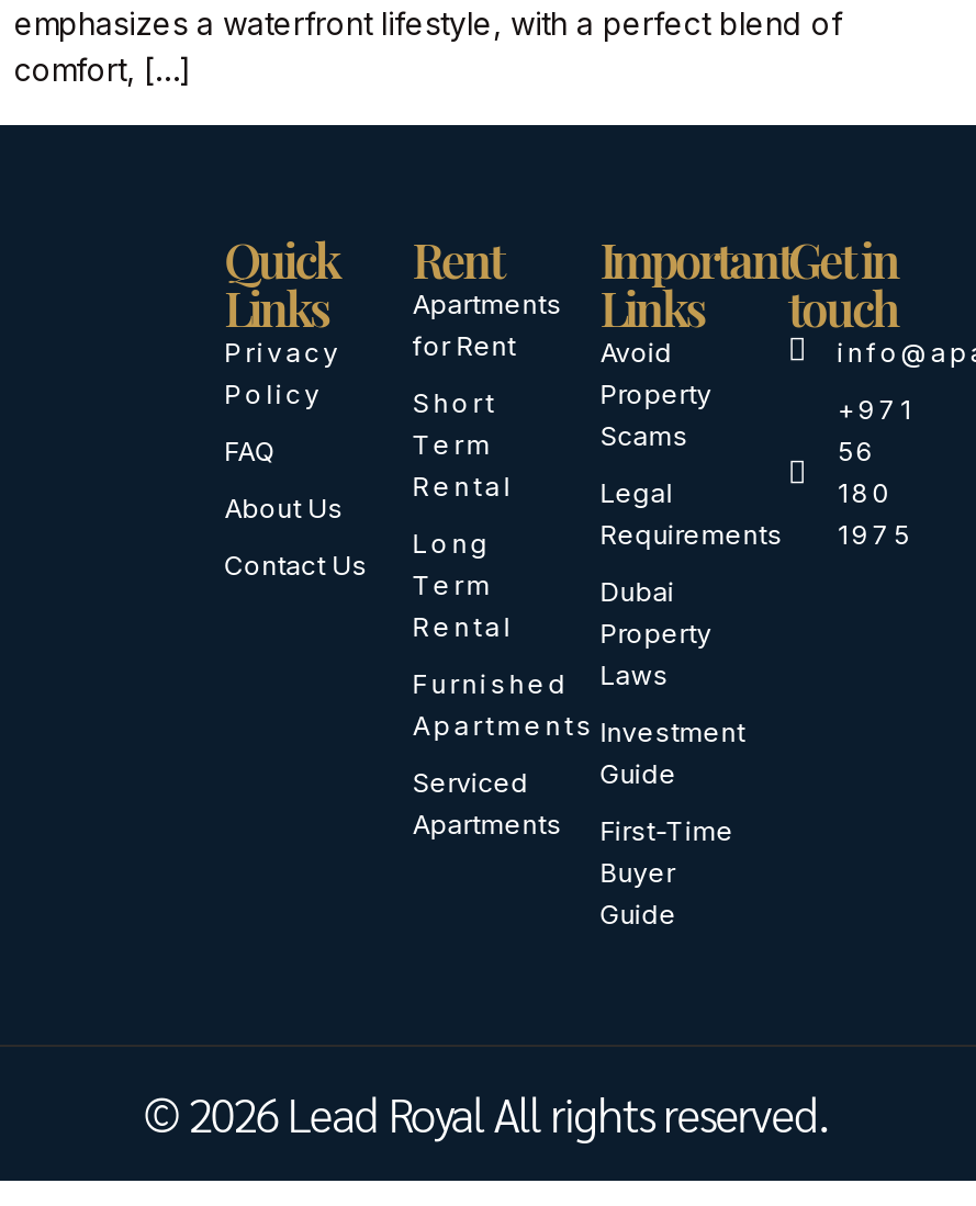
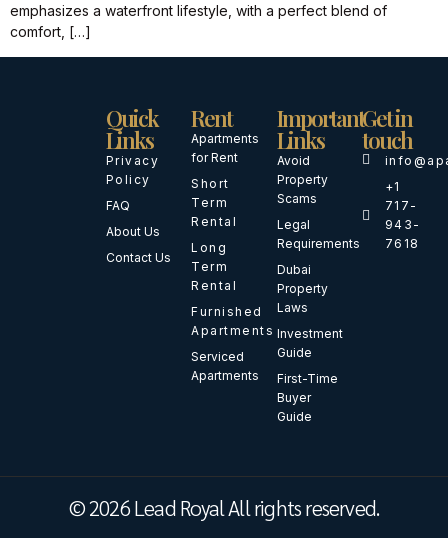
[837,392,914,425] +971 -> [385,179,401,194] +1
[837,434,877,467] 56 -> [385,198,418,213] 717-
[837,476,893,509] 180 -> [385,217,421,232] 943-
[600,518,912,550] Requirements 1975 -> [277,236,420,251] Requirements 7618

